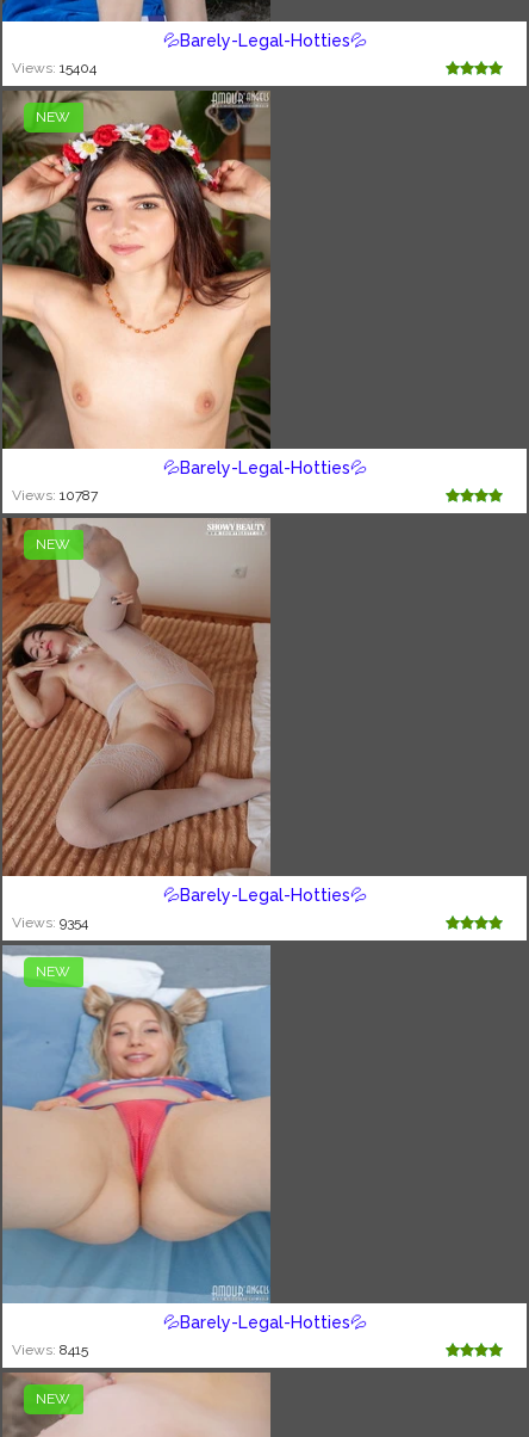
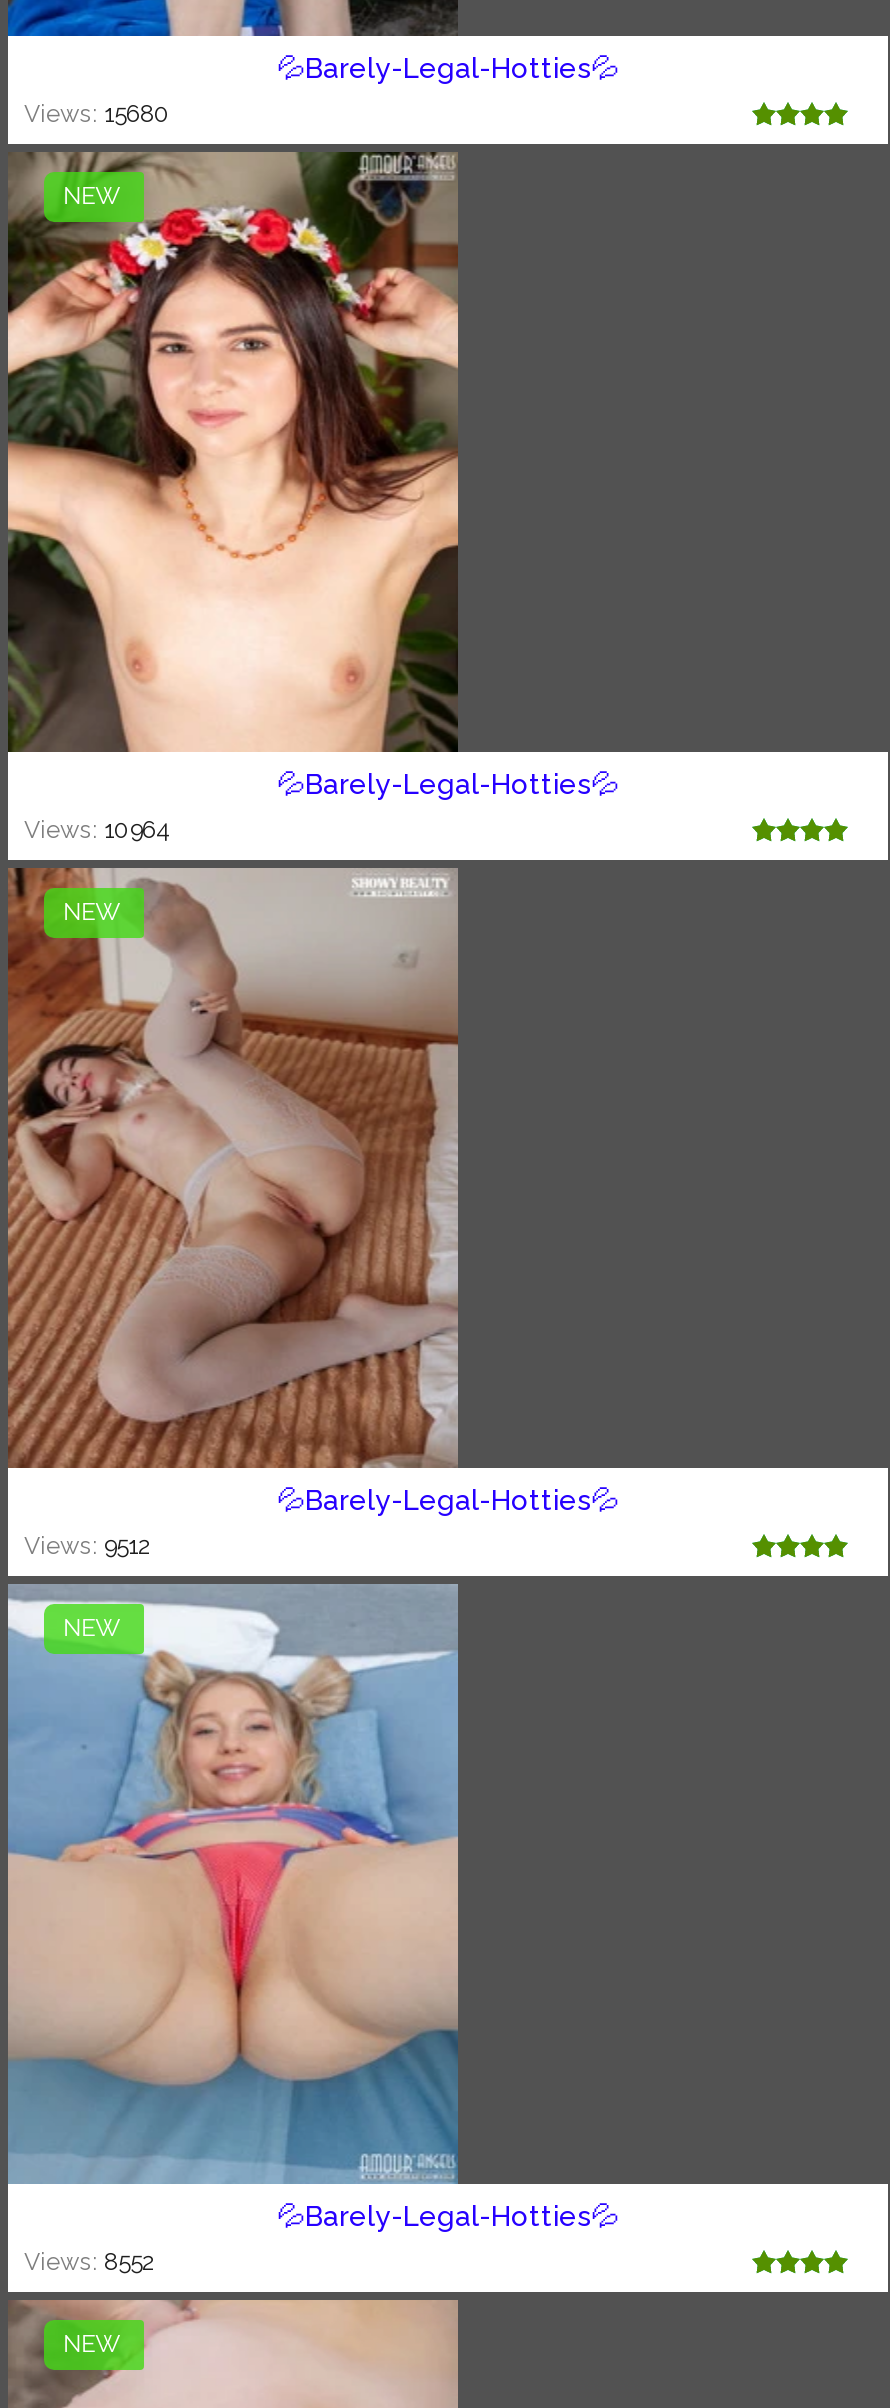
[12,60,97,76] Views: 15404 -> [24,100,170,128] Views: 15680
[12,487,98,504] Views: 10787 -> [24,816,168,844] Views: 10964
[12,914,88,931] Views: 9354 -> [24,1532,152,1560] Views: 9512
[12,1342,88,1358] Views: 8415 -> [24,2248,156,2276] Views: 8552

